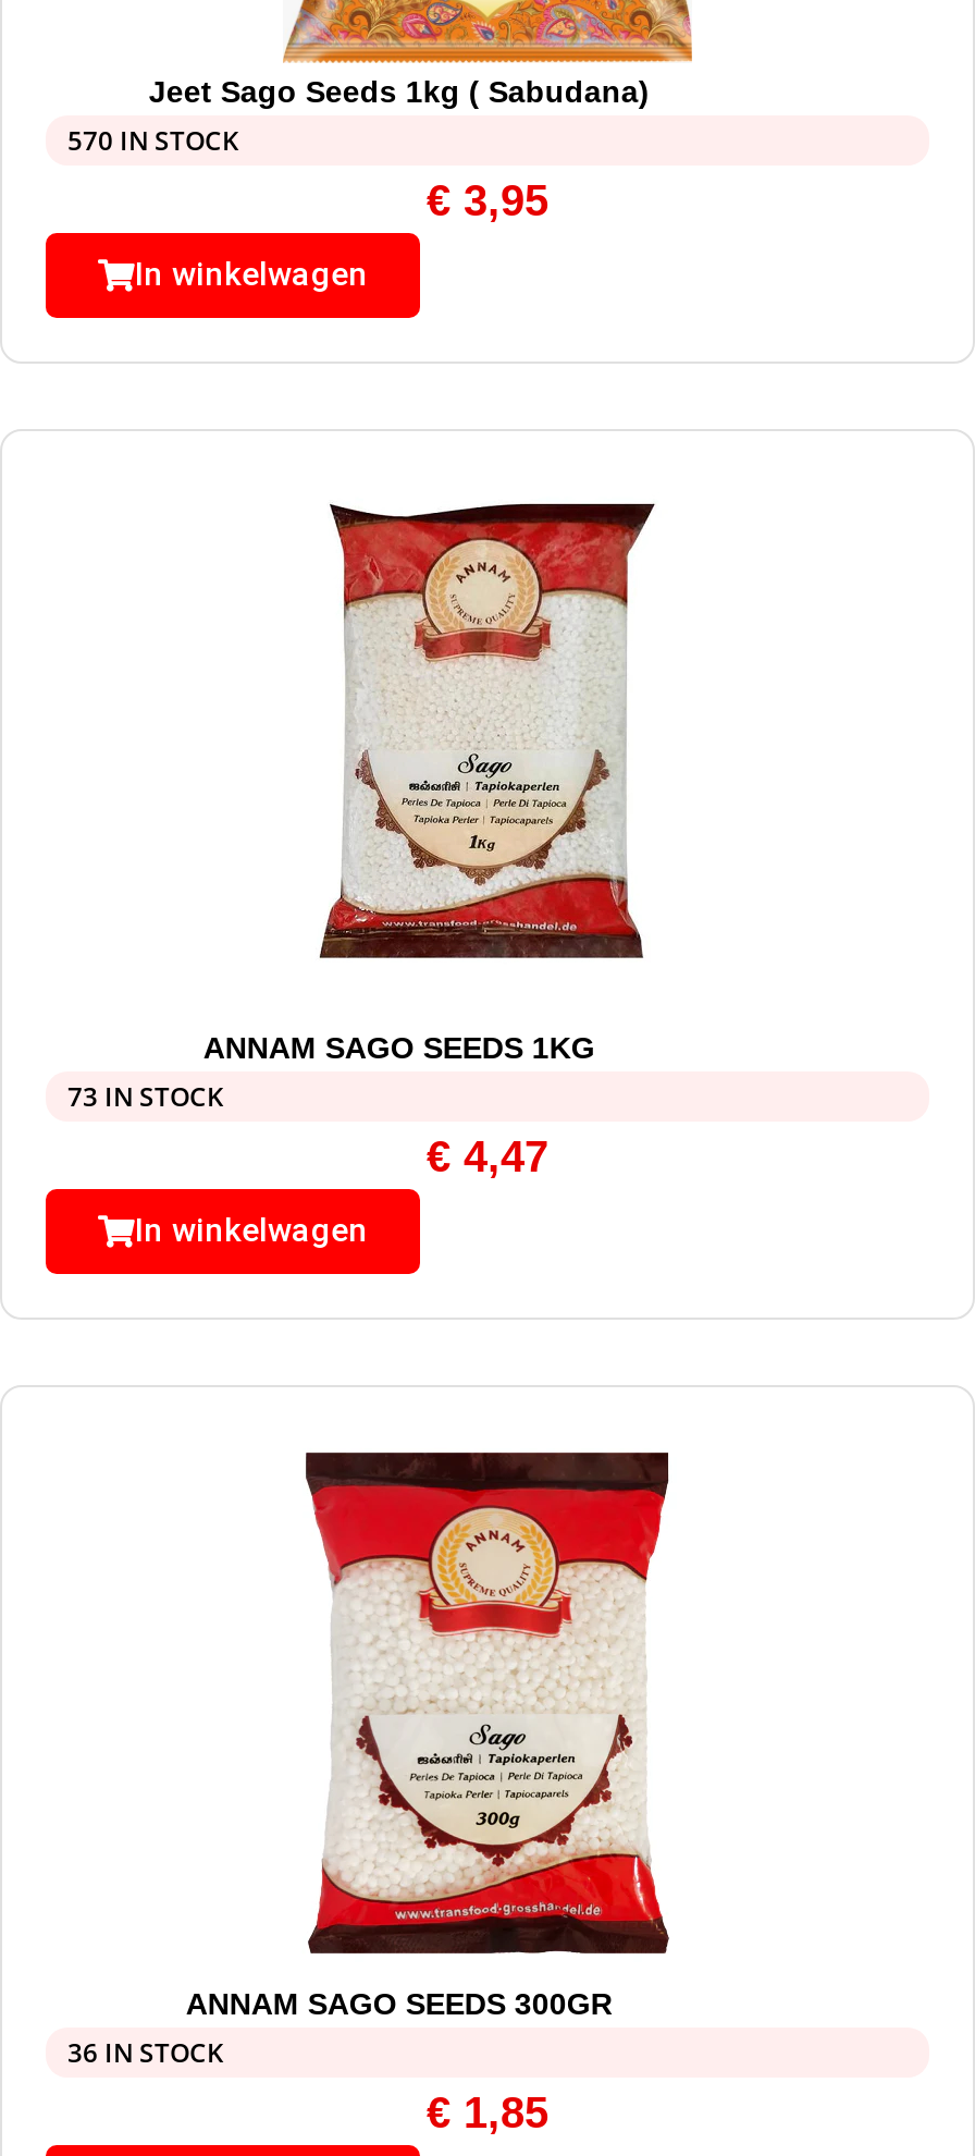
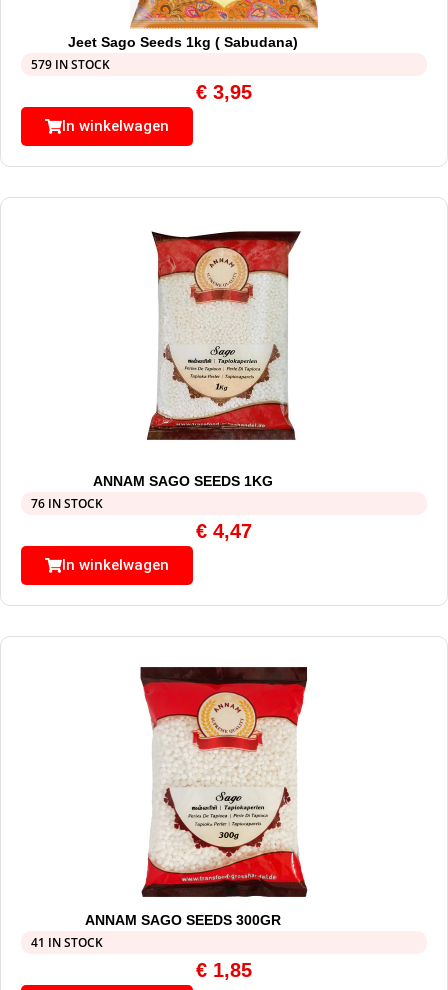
[67,123,239,160] 570 IN STOCK -> [31,56,110,73] 579 IN STOCK
[67,1079,224,1116] 73 IN STOCK -> [31,495,103,512] 76 IN STOCK
[67,2035,224,2072] 36 IN STOCK -> [31,934,103,951] 41 IN STOCK

